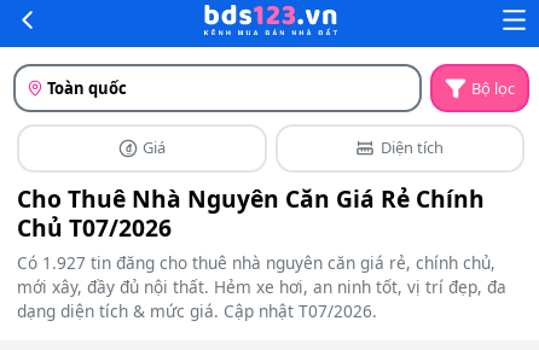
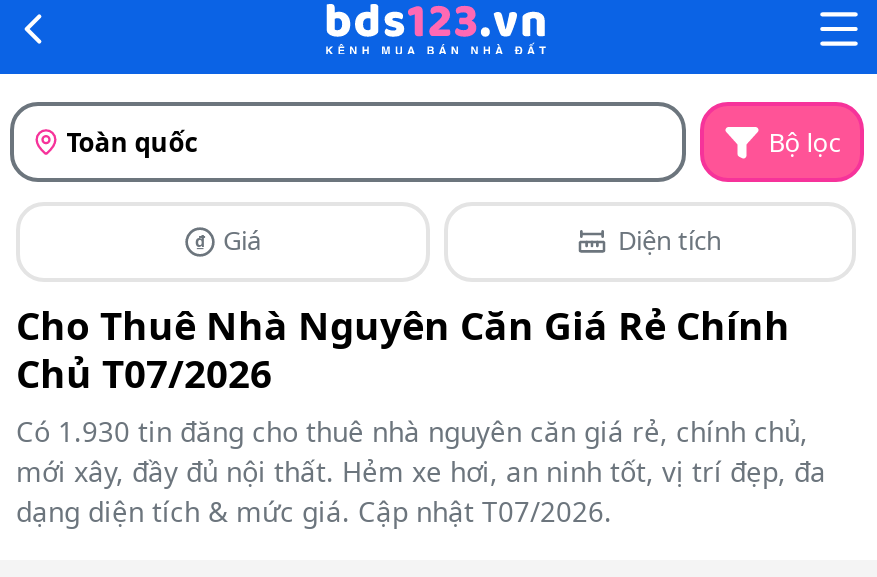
[17,251,495,273] Có 1.927 tin đăng cho thuê nhà nguyên căn giá rẻ, chính chủ, -> [16,411,808,449] Có 1.930 tin đăng cho thuê nhà nguyên căn giá rẻ, chính chủ,

